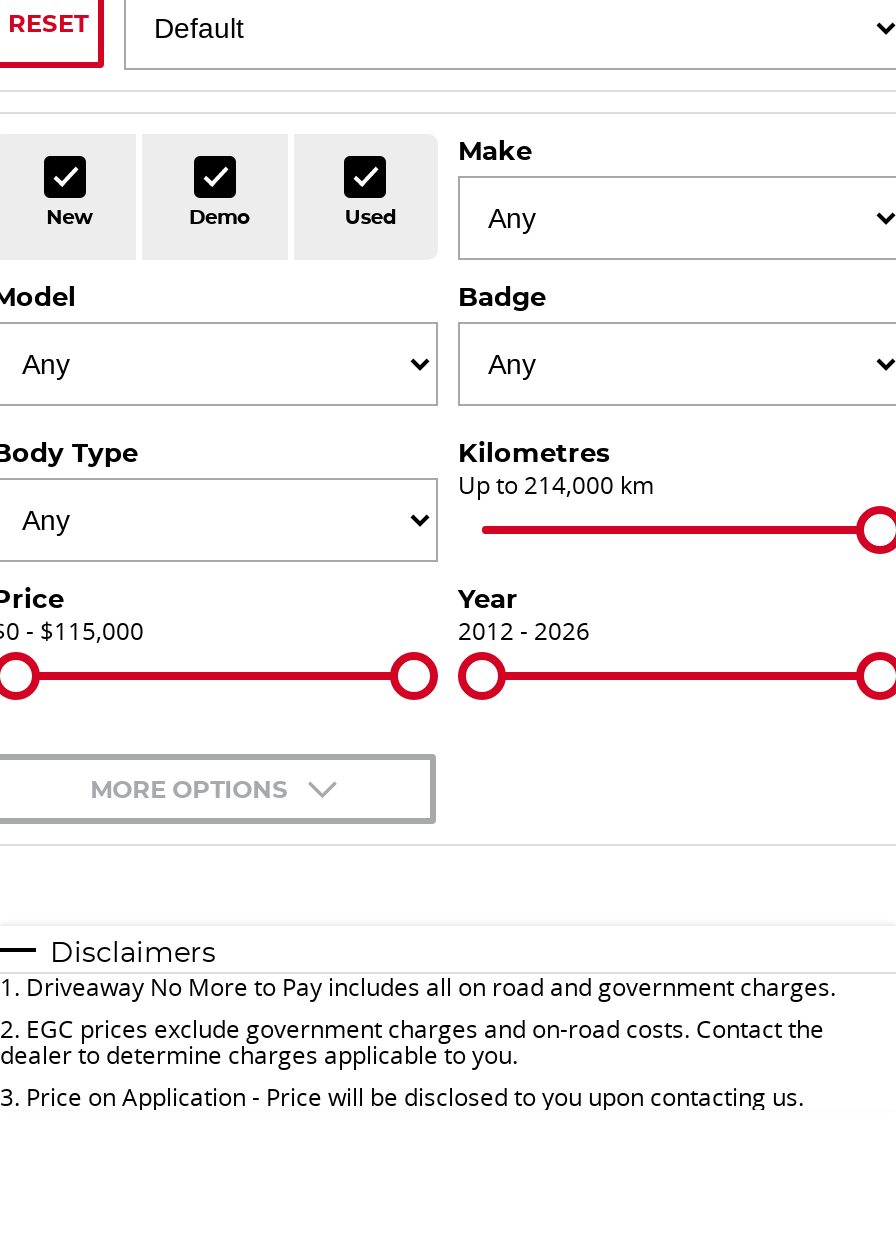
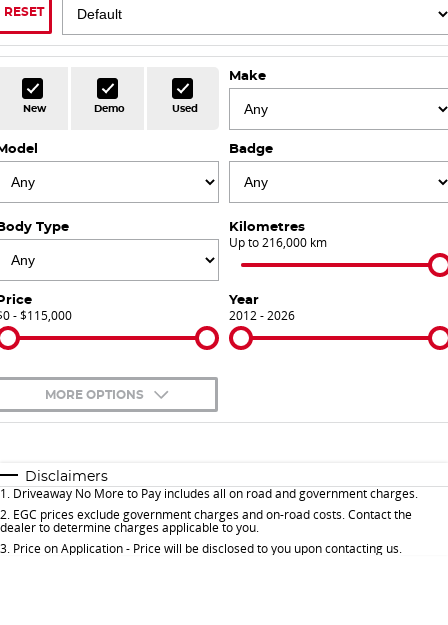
[458,468,654,502] Up to 214,000 km -> [229,234,327,251] Up to 216,000 km

